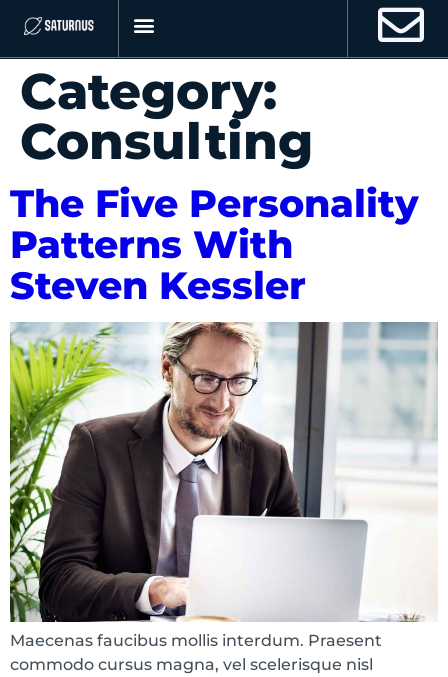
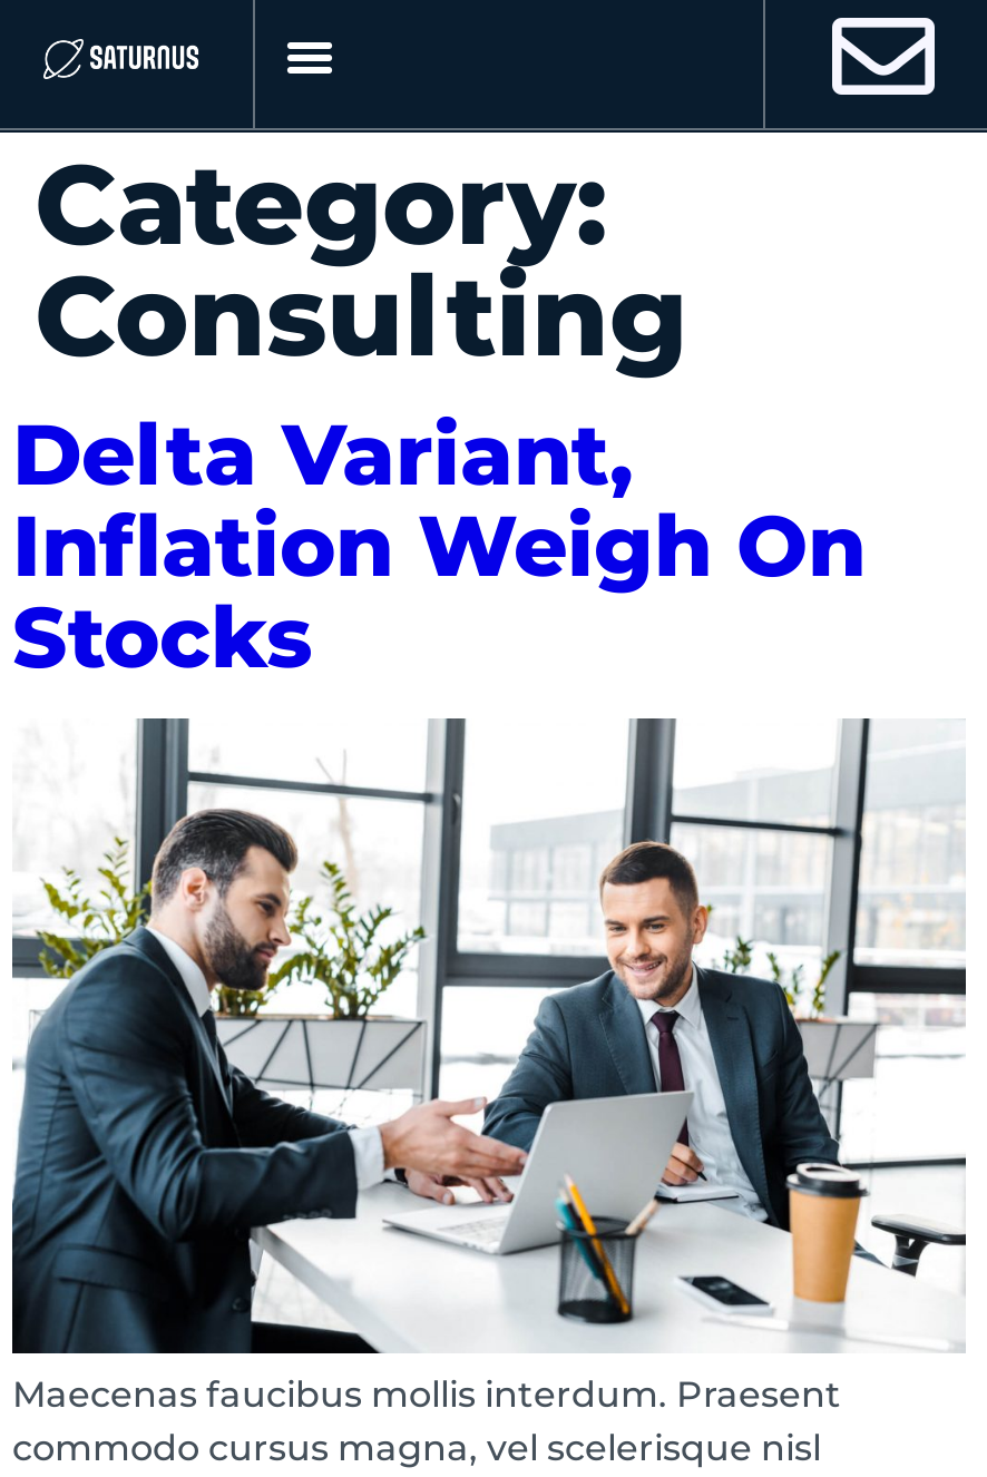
[10,180,419,309] The Five Personality | Patterns With | Steven Kessler -> [12,402,866,689] Delta Variant, | Inflation Weigh On | Stocks
[9,321,438,623] [image] -> [10,718,968,1358] [image]

